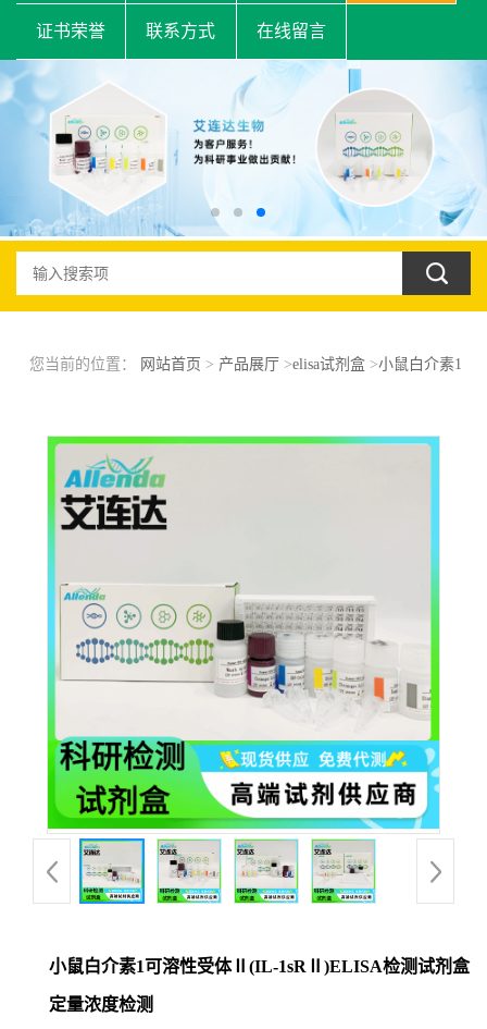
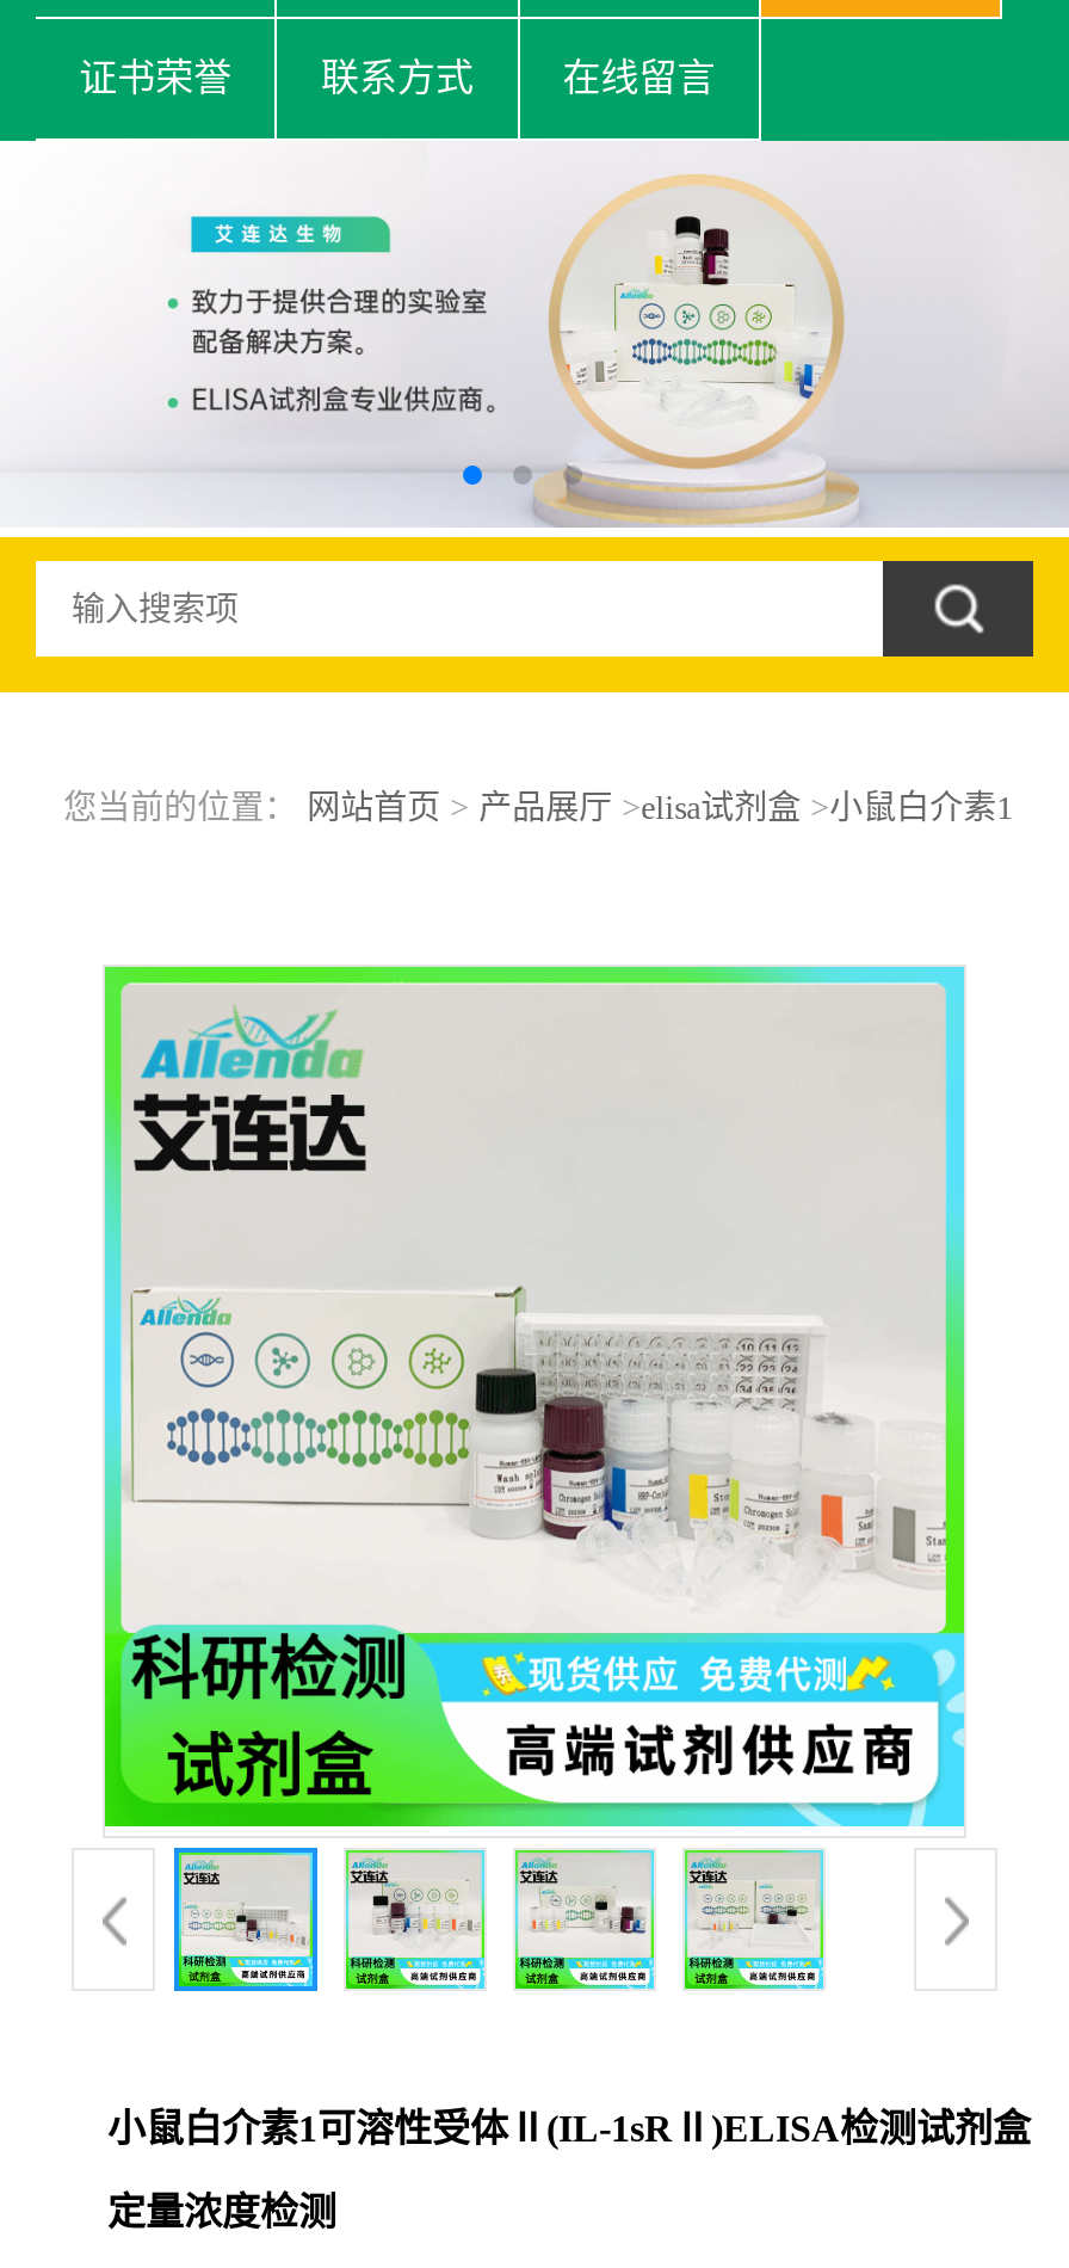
[3,59,484,237] [image] -> [7,138,1062,528] [image]

